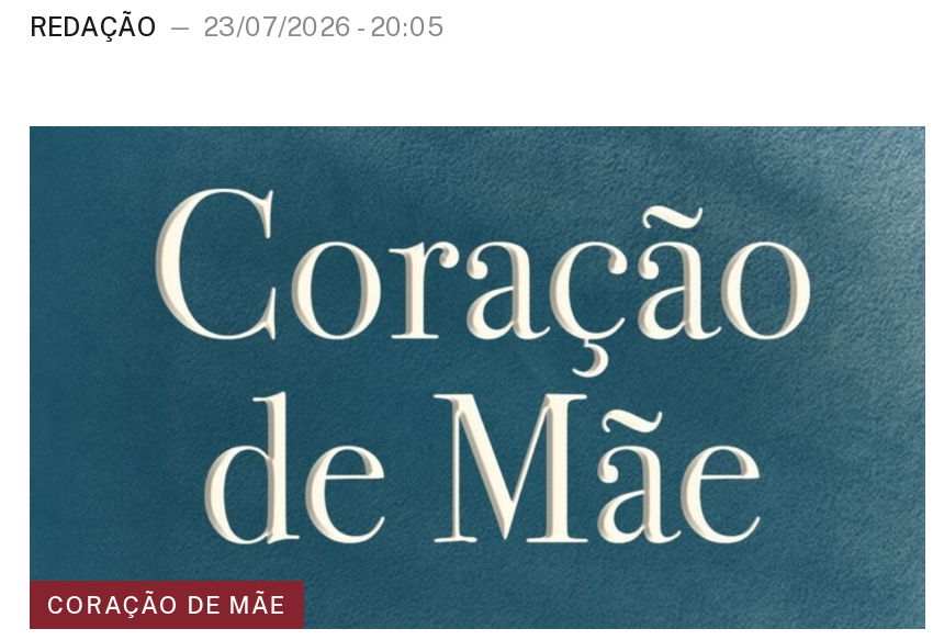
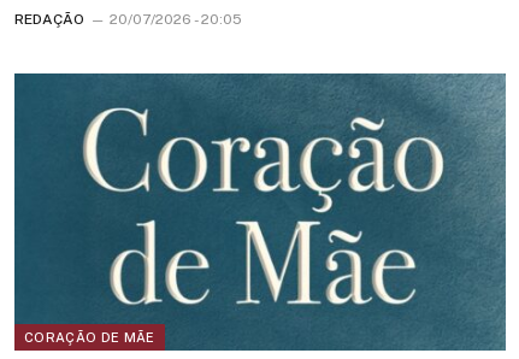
[30,11,445,42] REDAÇÃO 23/07/2026 - 20:05 -> [14,11,242,28] REDAÇÃO 20/07/2026 - 20:05

